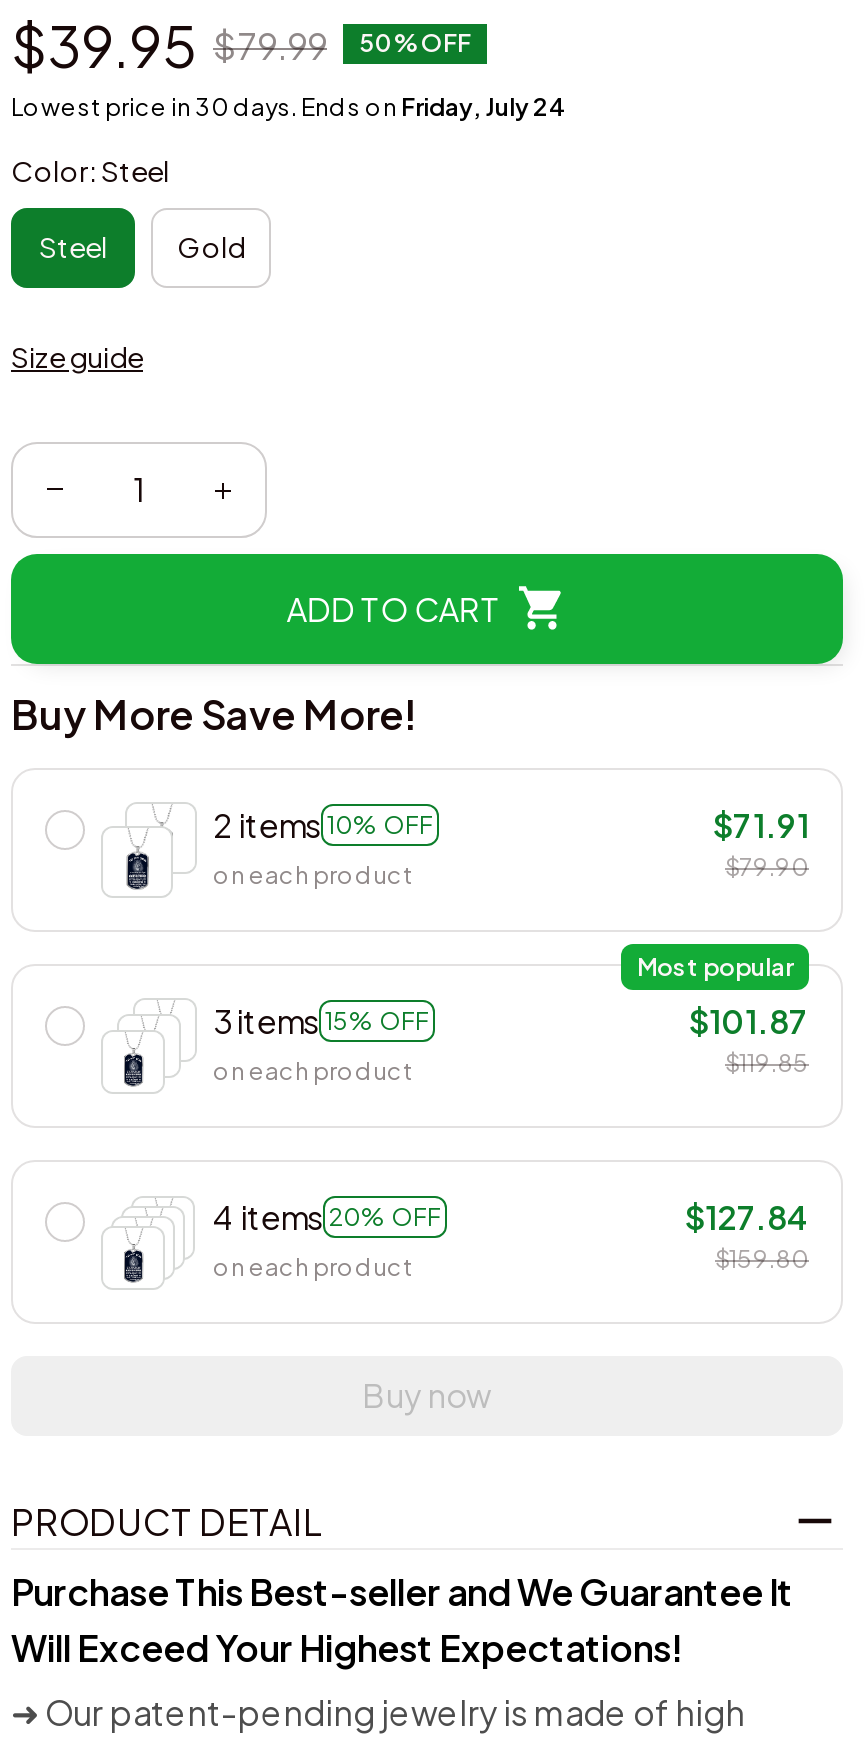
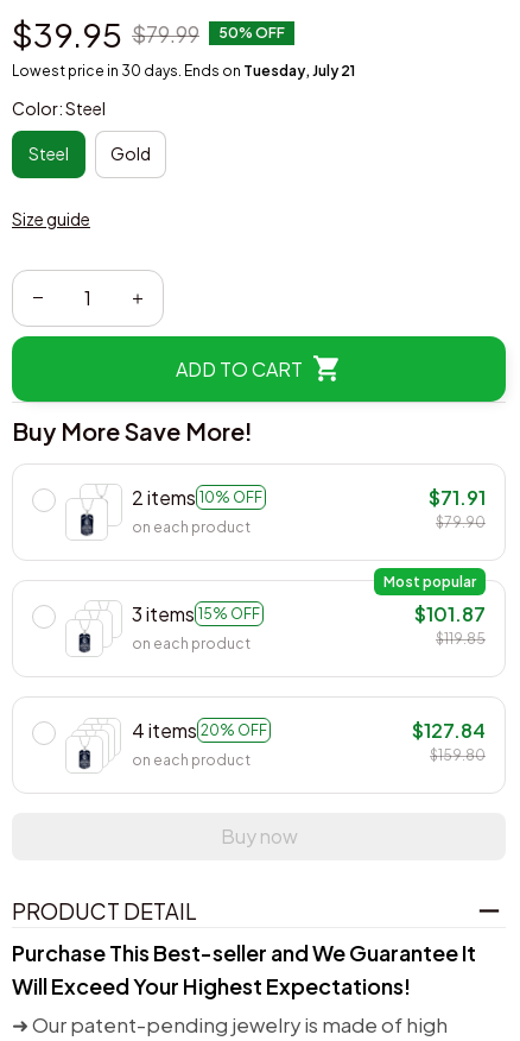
[11,91,567,121] Lowest price in 30 days. Ends on Friday, July 24 -> [12,61,355,79] Lowest price in 30 days. Ends on Tuesday, July 21

